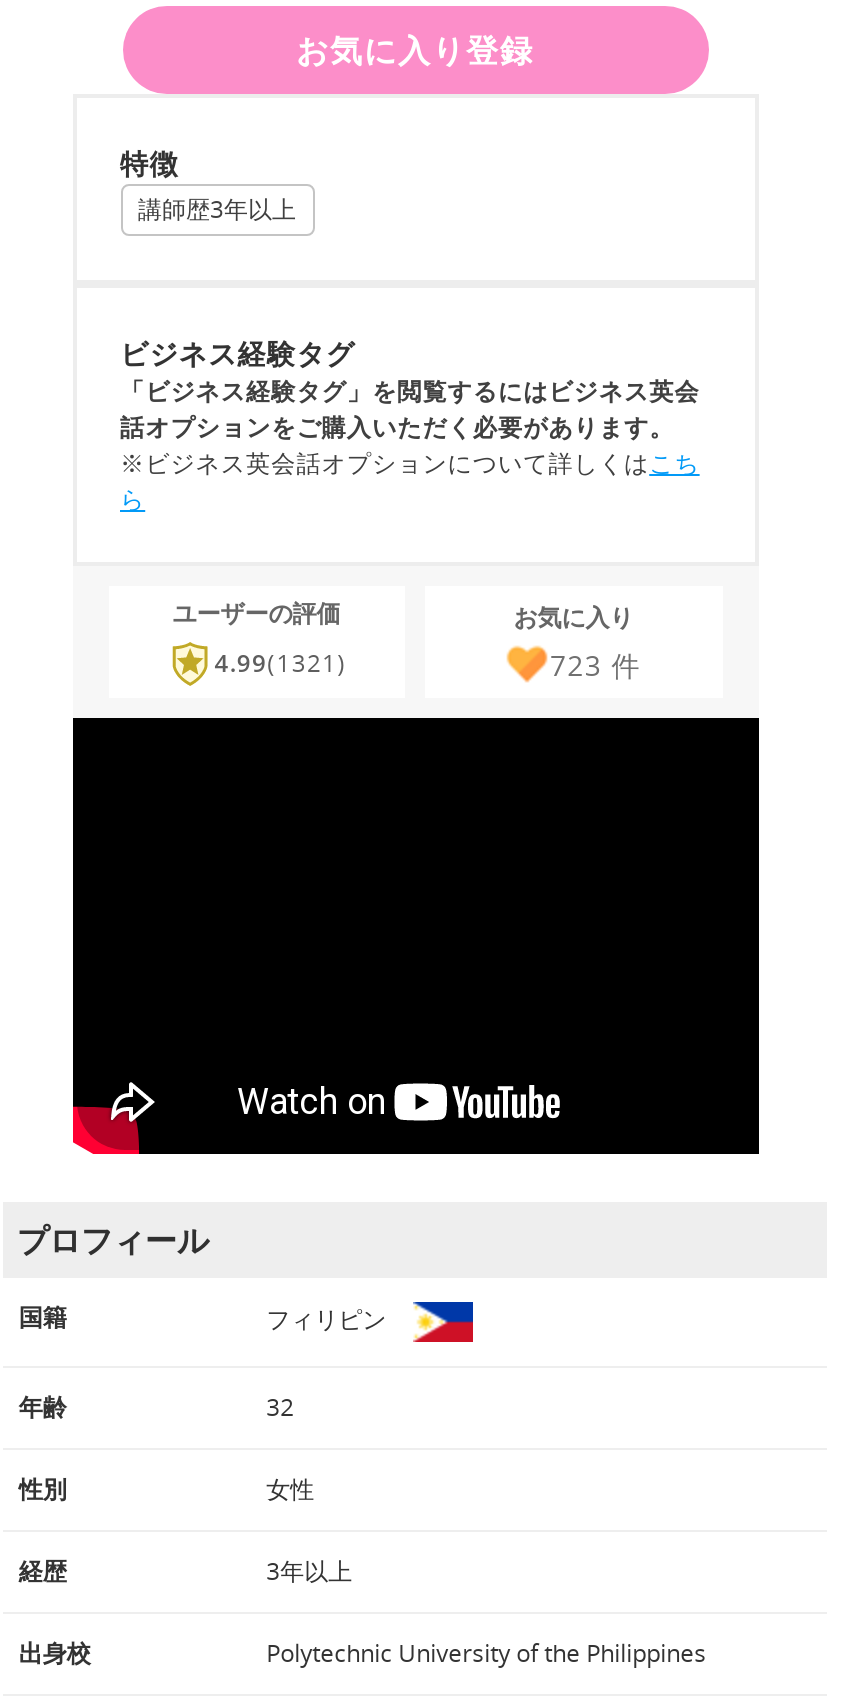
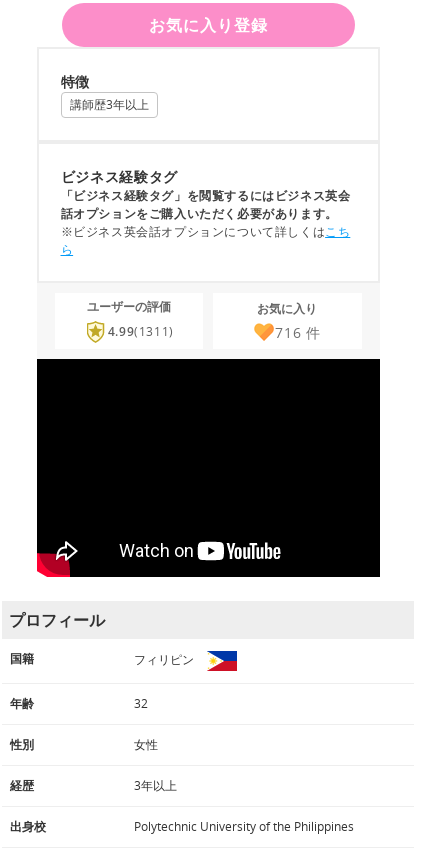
[214,646,347,680] 4.99 (1321) -> [108,323,174,340] 4.99 (1311)
[550,645,641,683] 723件 -> [275,322,321,341] 716件

